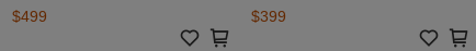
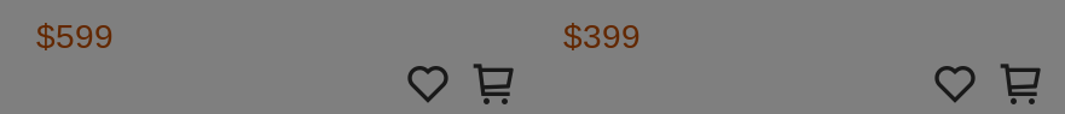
[12,8,47,25] $499 -> [36,17,114,55] $599

